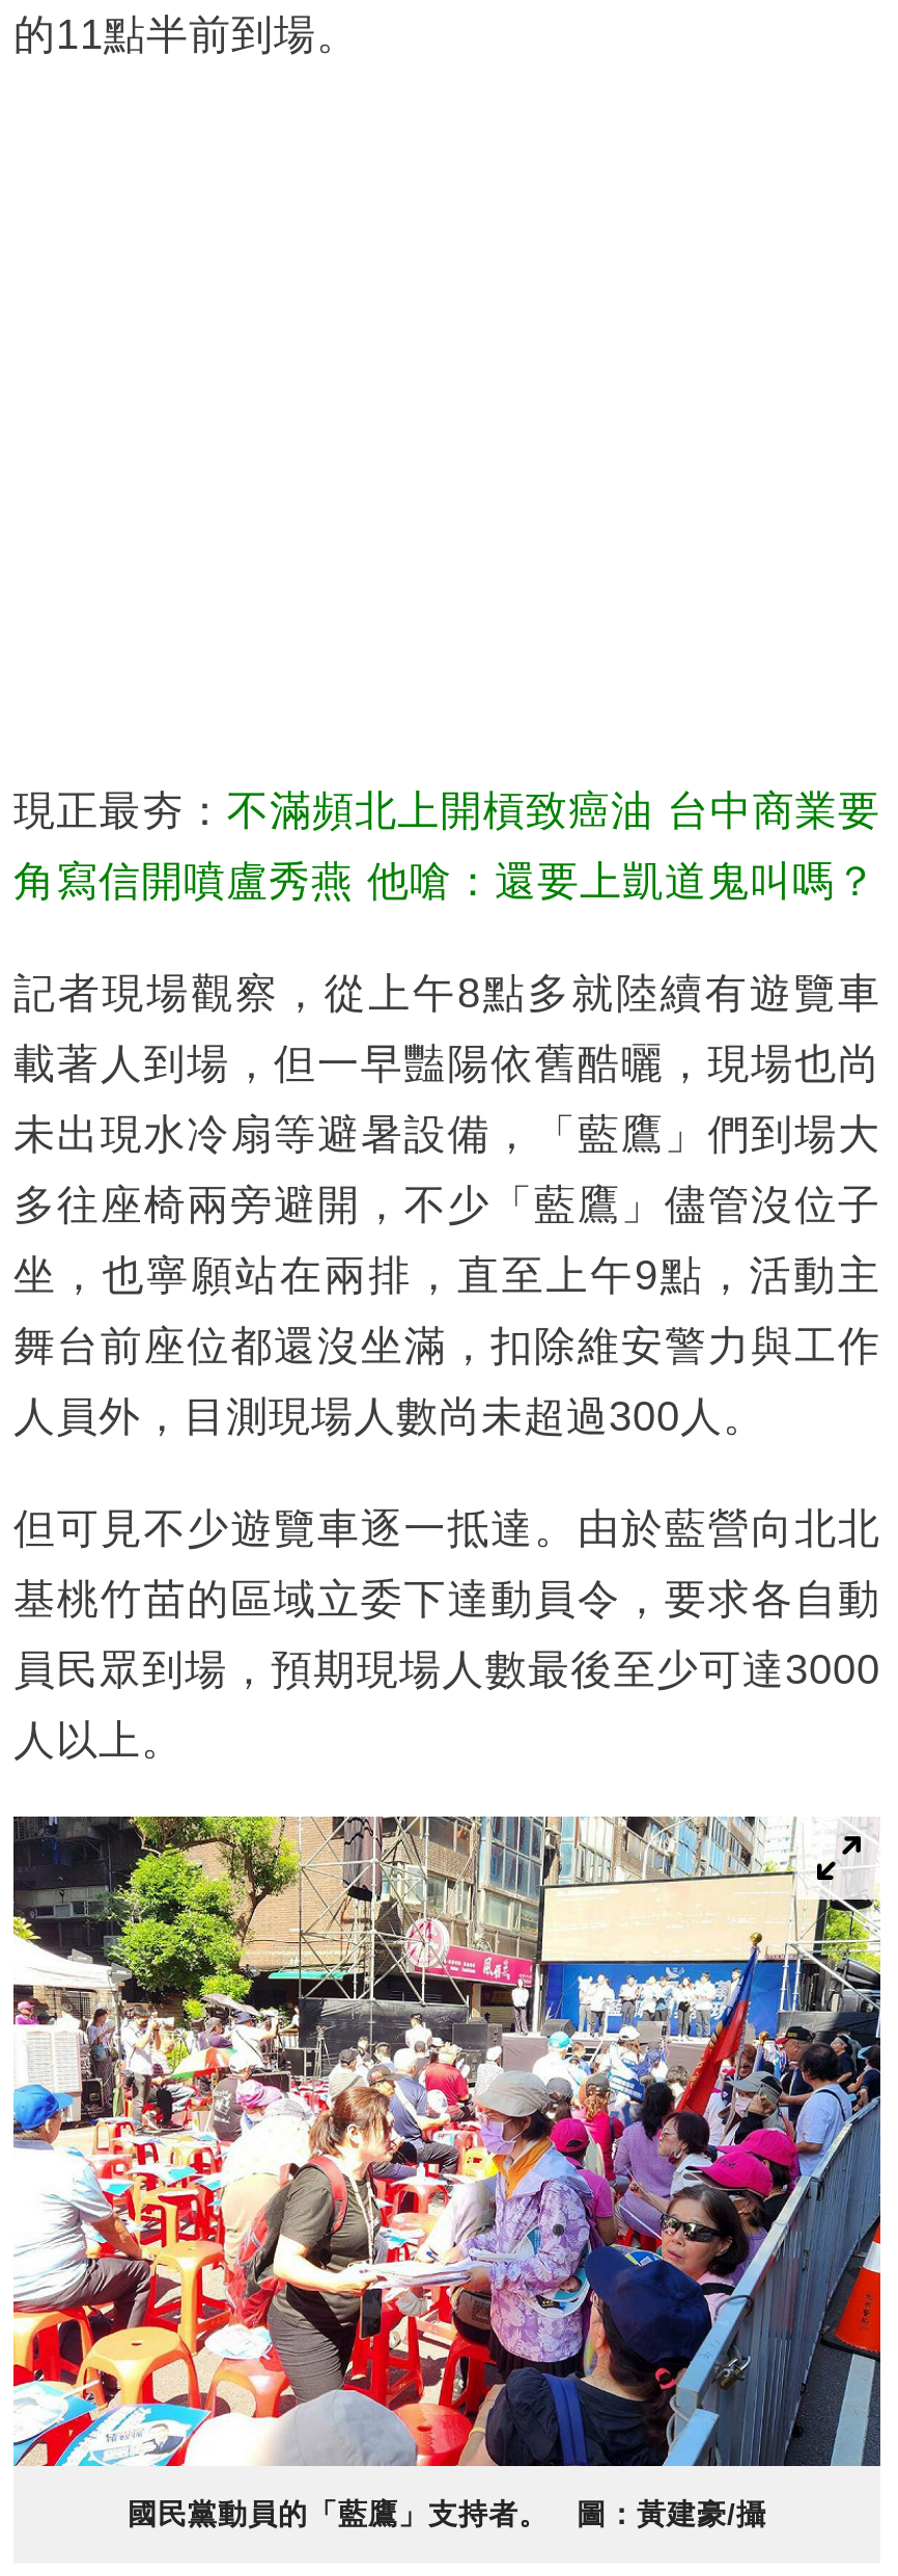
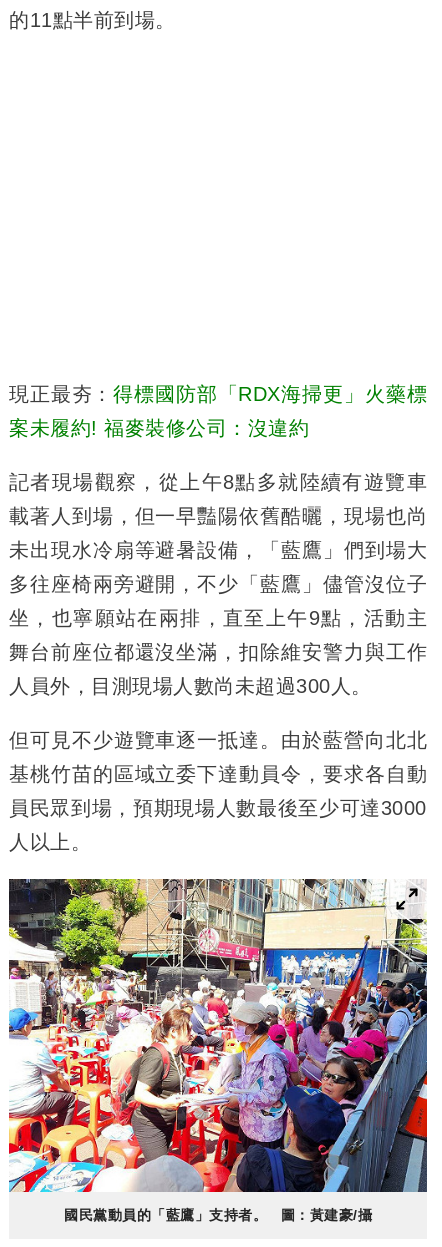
[13,787,880,832] 現正最夯：不滿頻北上開槓致癌油 台中商業要 -> [9,383,427,405] 現正最夯：得標國防部「RDX海掃更」火藥標
[13,857,877,903] 角寫信開噴盧秀燕 他嗆：還要上凱道鬼叫嗎？ -> [9,417,309,439] 案未履約! 福麥裝修公司：沒違約

